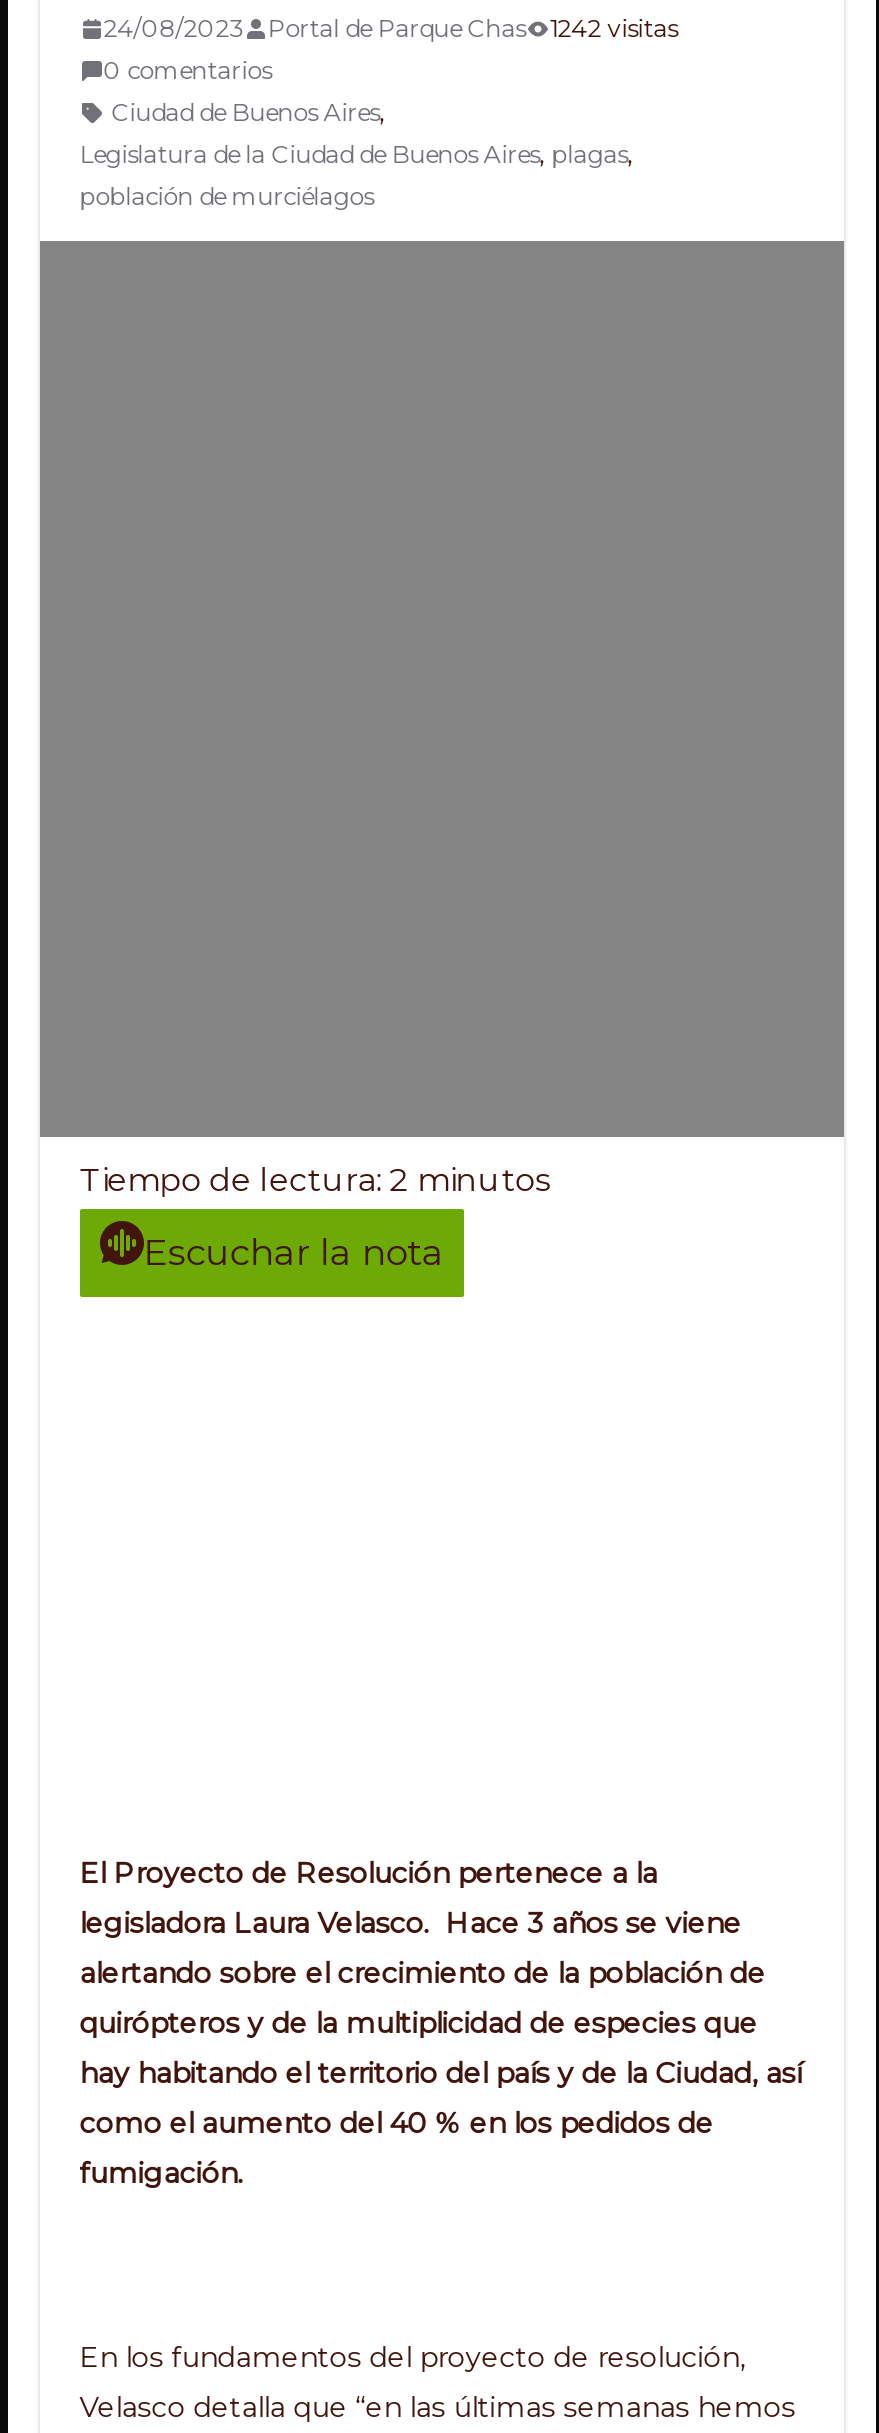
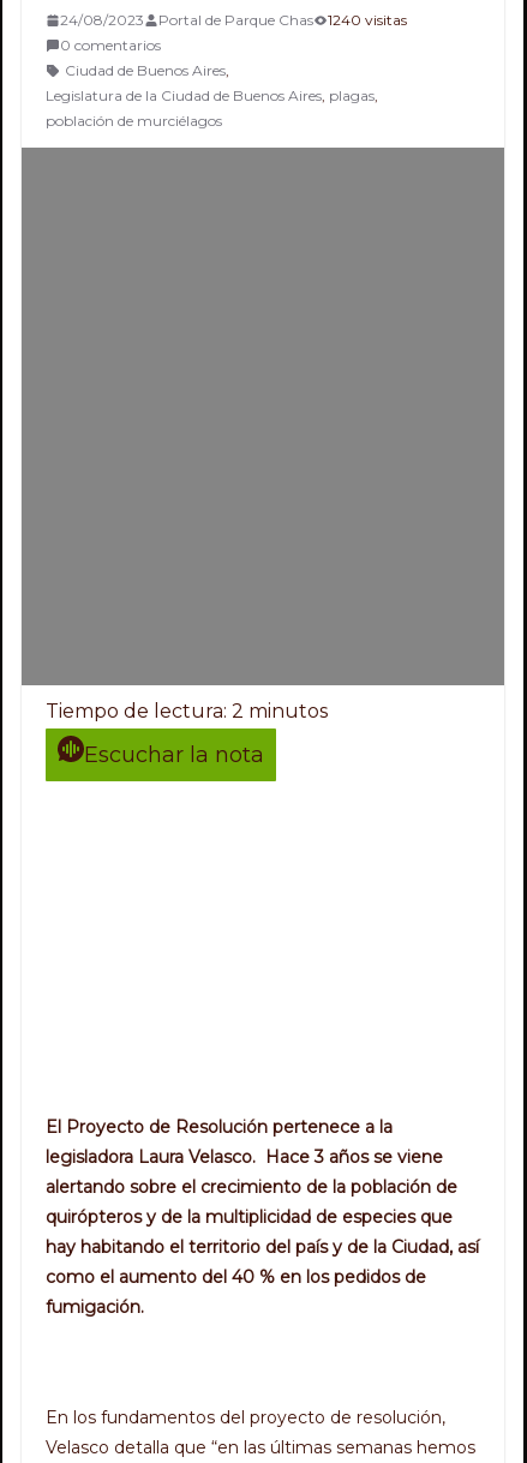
[103,13,677,43] 24/08/2023 Portal de Parque Chas 1242 visitas -> [60,11,407,29] 24/08/2023 Portal de Parque Chas 1240 visitas

